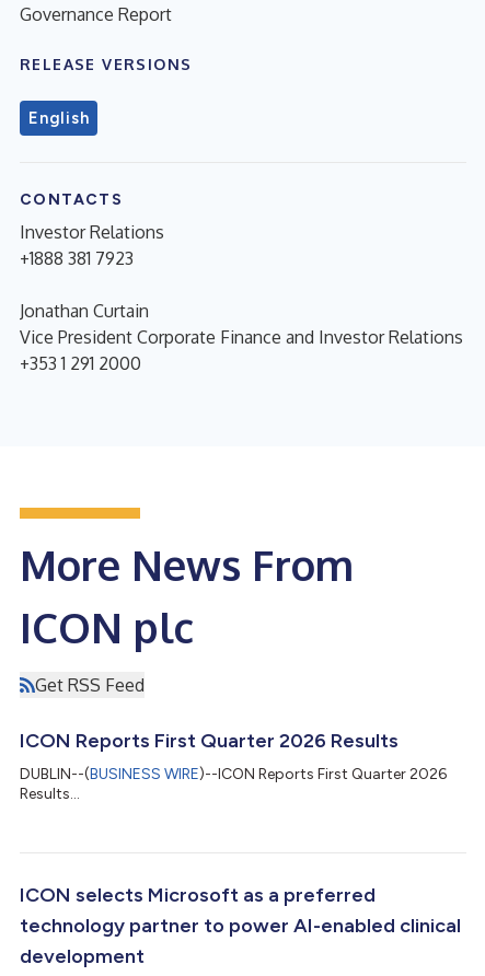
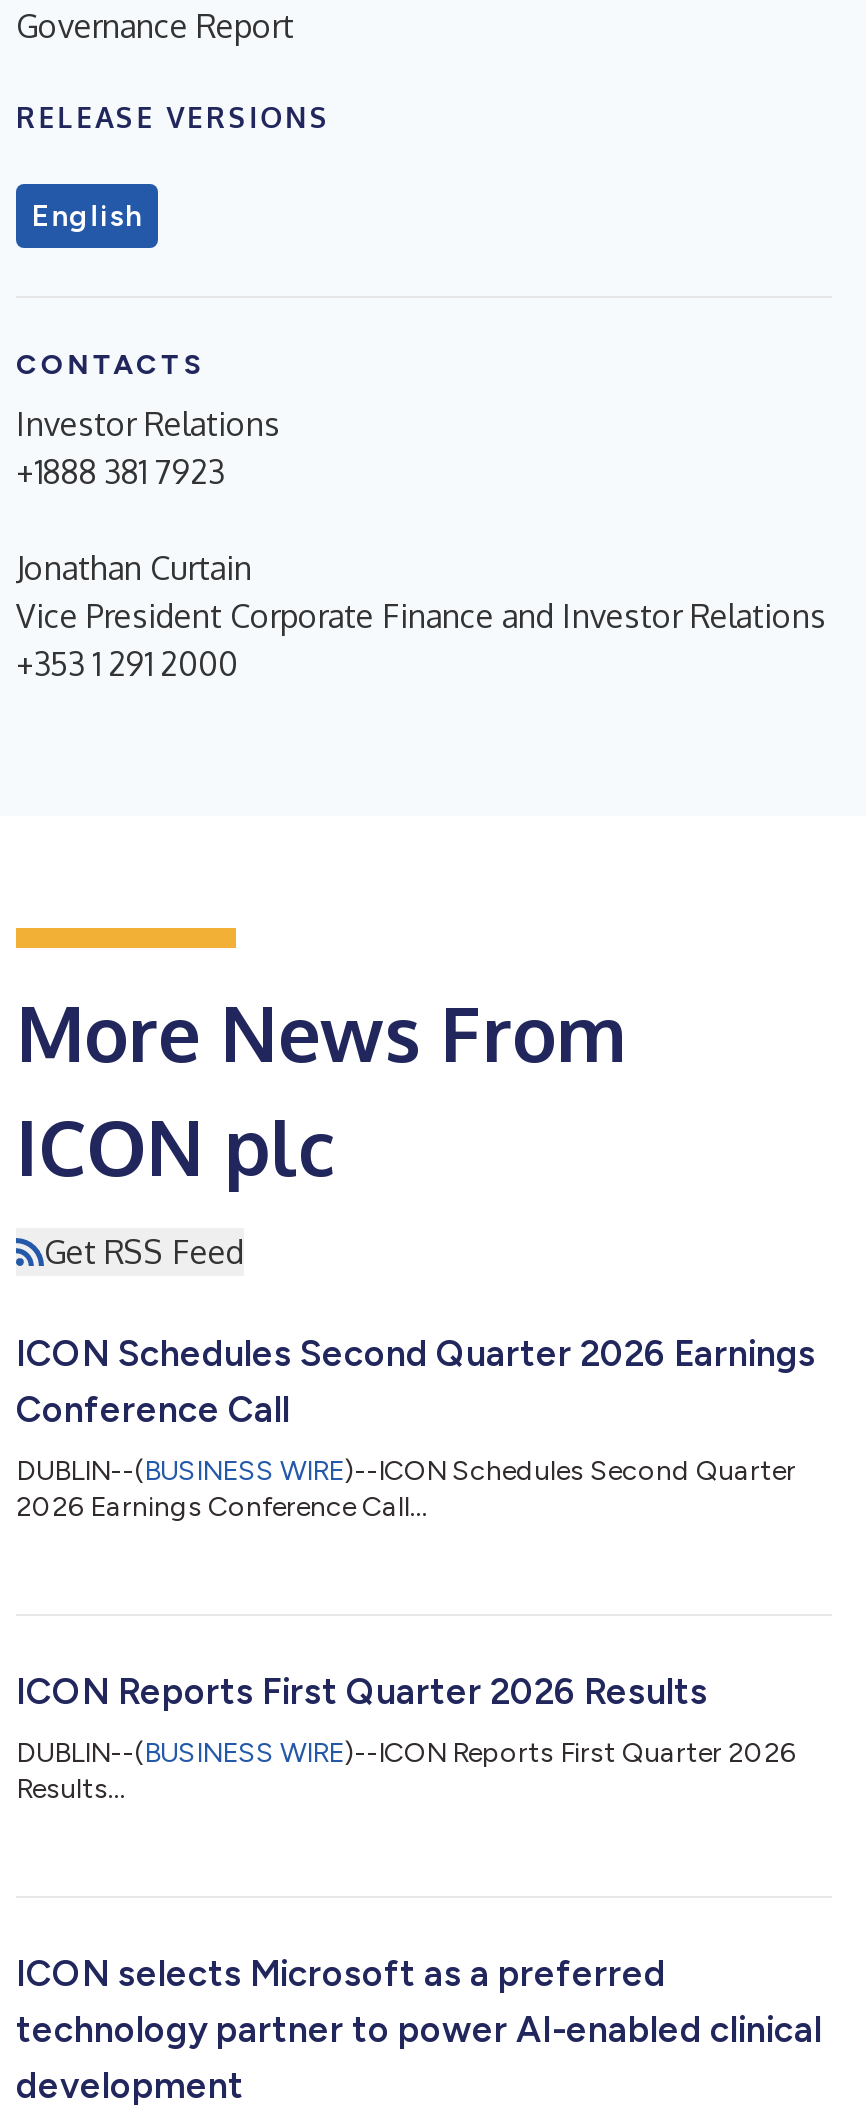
none -> [16,1332,816,1524] ICON Schedules Second Quarter 2026 Earnings | Conference Call | DUBLIN--(BUSINESS WIRE)--ICON Schedules Second Quarter | 2026 Earnings Conference Call...

